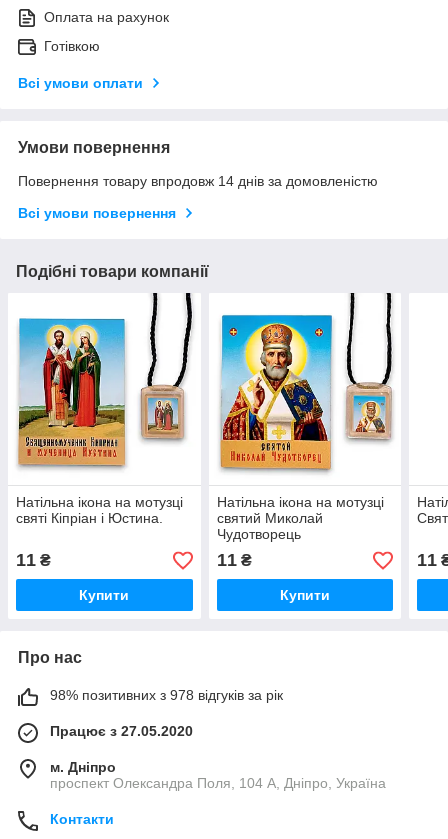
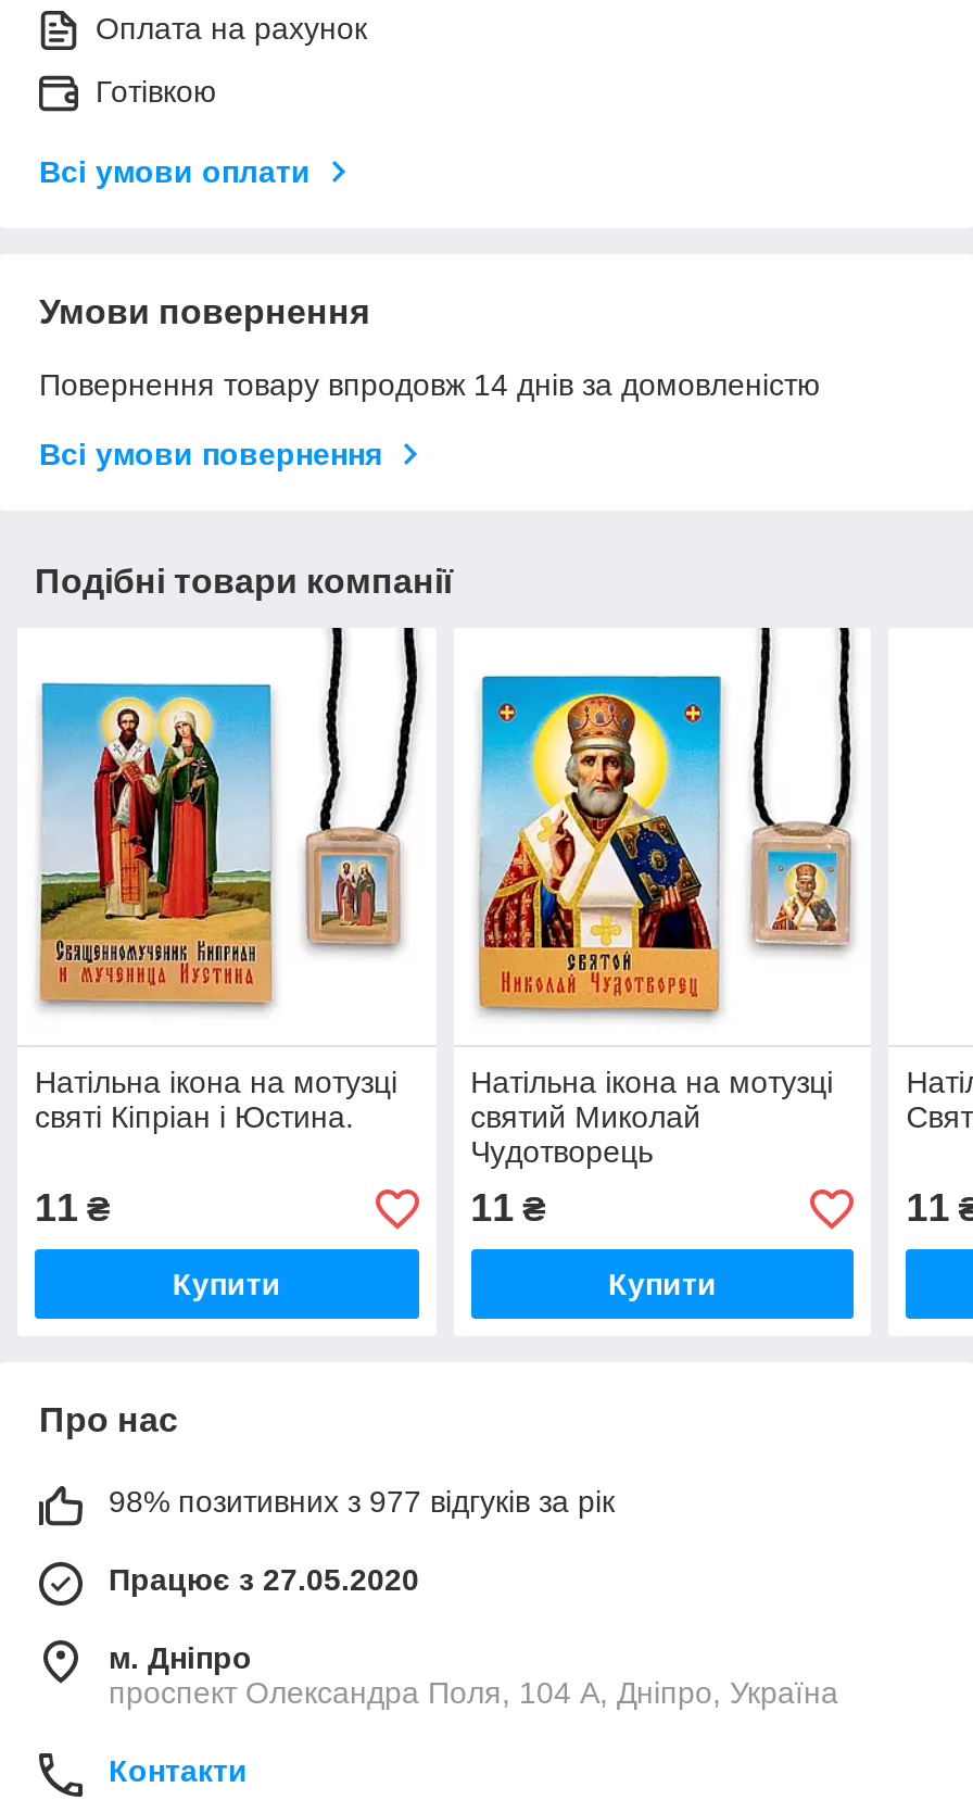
[50,687,283,703] 98% позитивних з 978 відгуків за рік -> [109,1485,615,1520] 98% позитивних з 977 відгуків за рік

